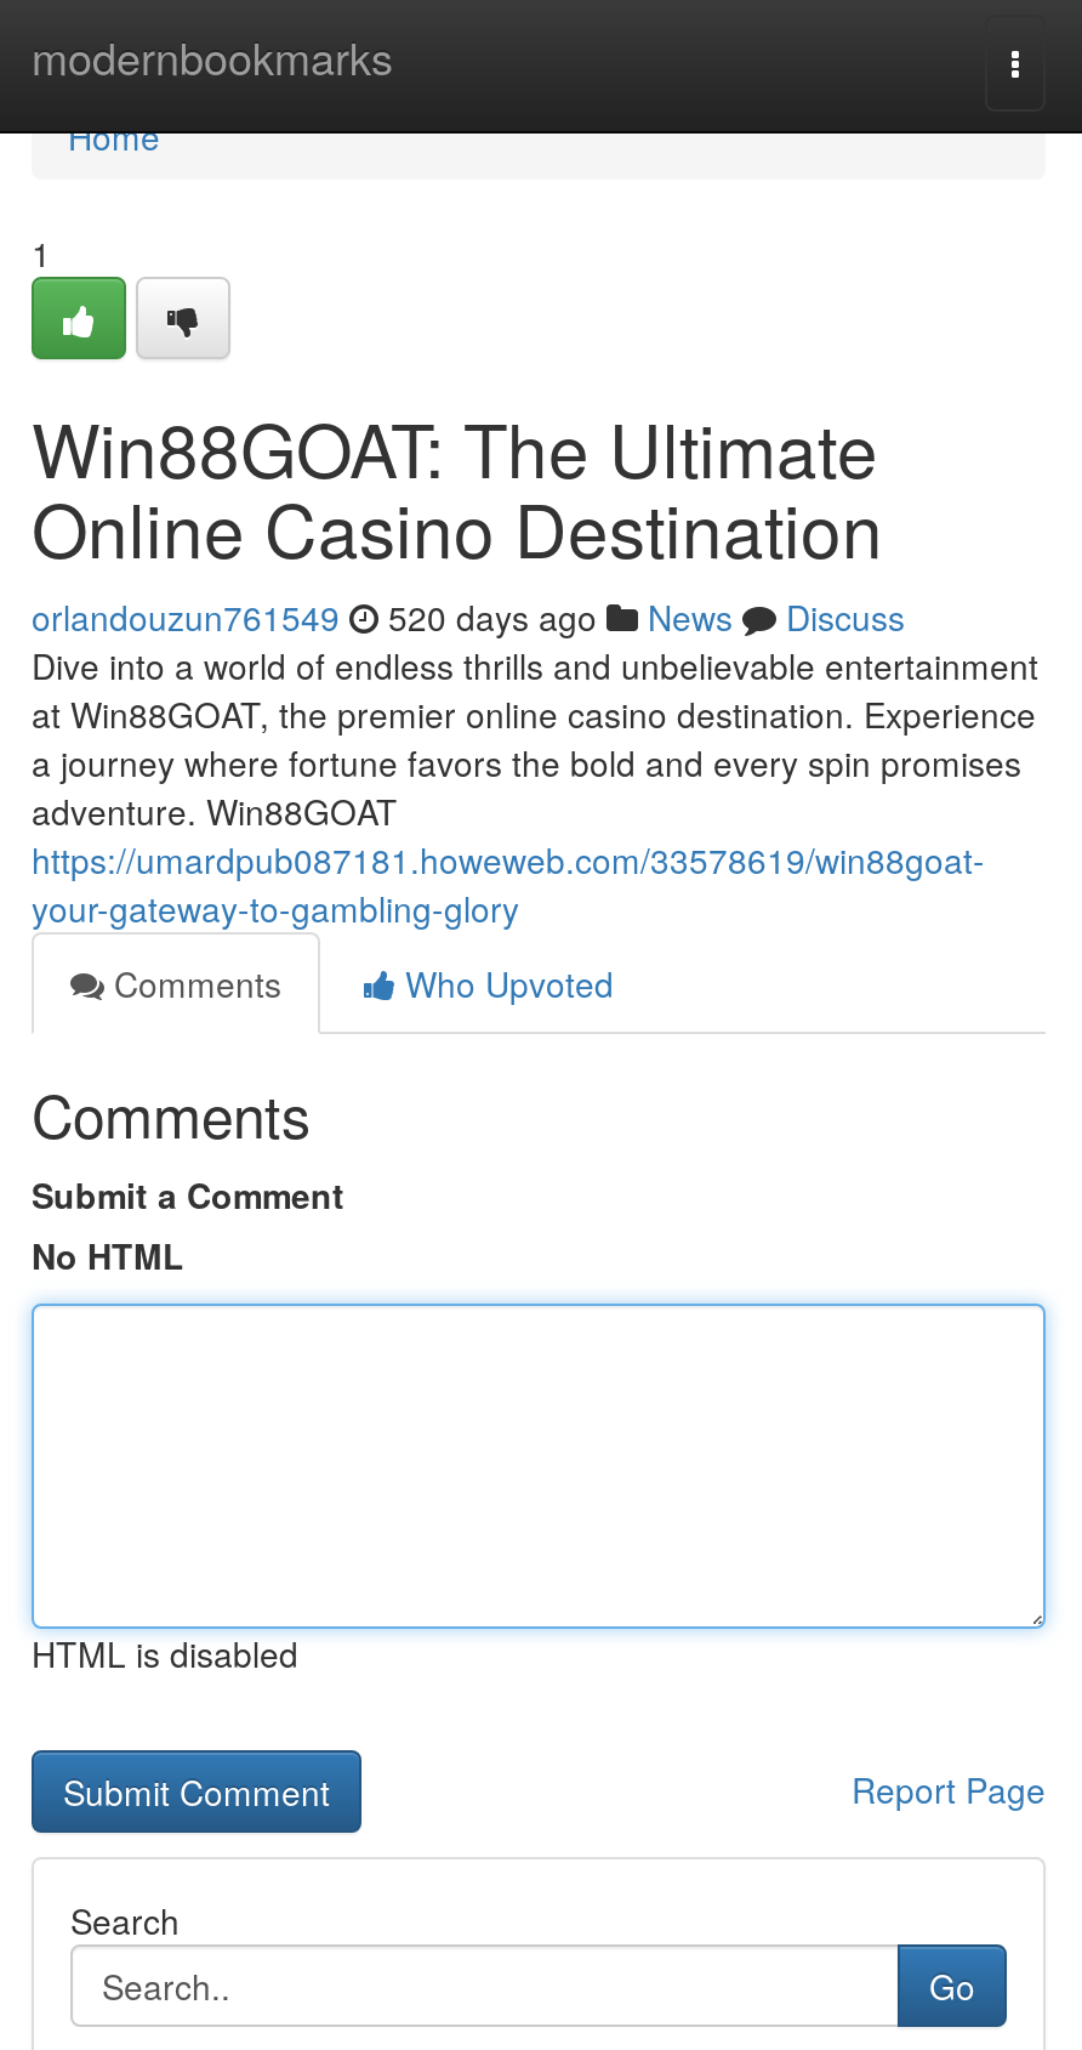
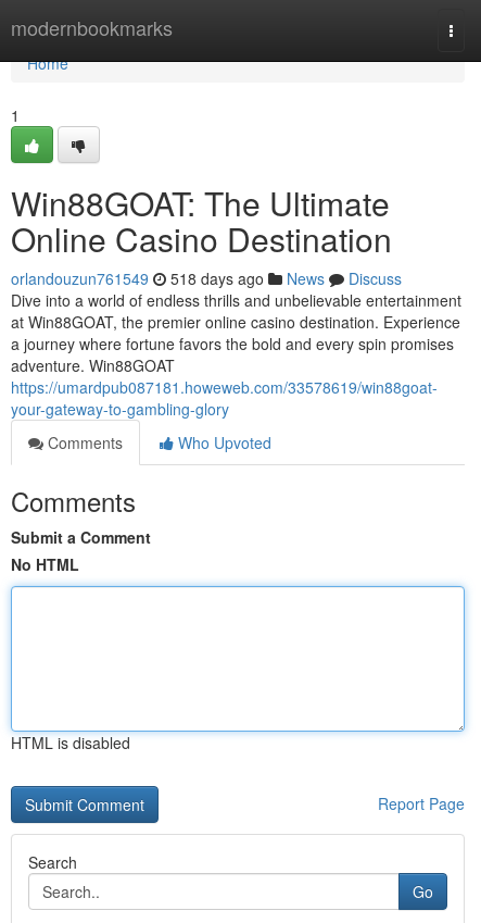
[32,592,905,641] orlandouzun761549 520 days ago News Discuss -> [11,267,402,289] orlandouzun761549 518 days ago News Discuss

